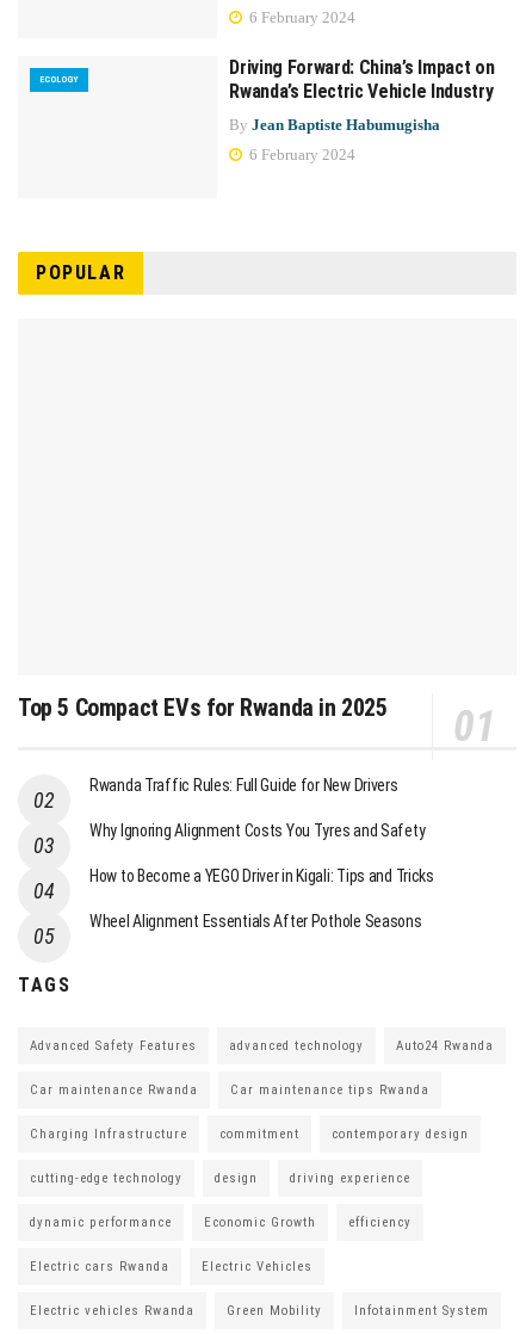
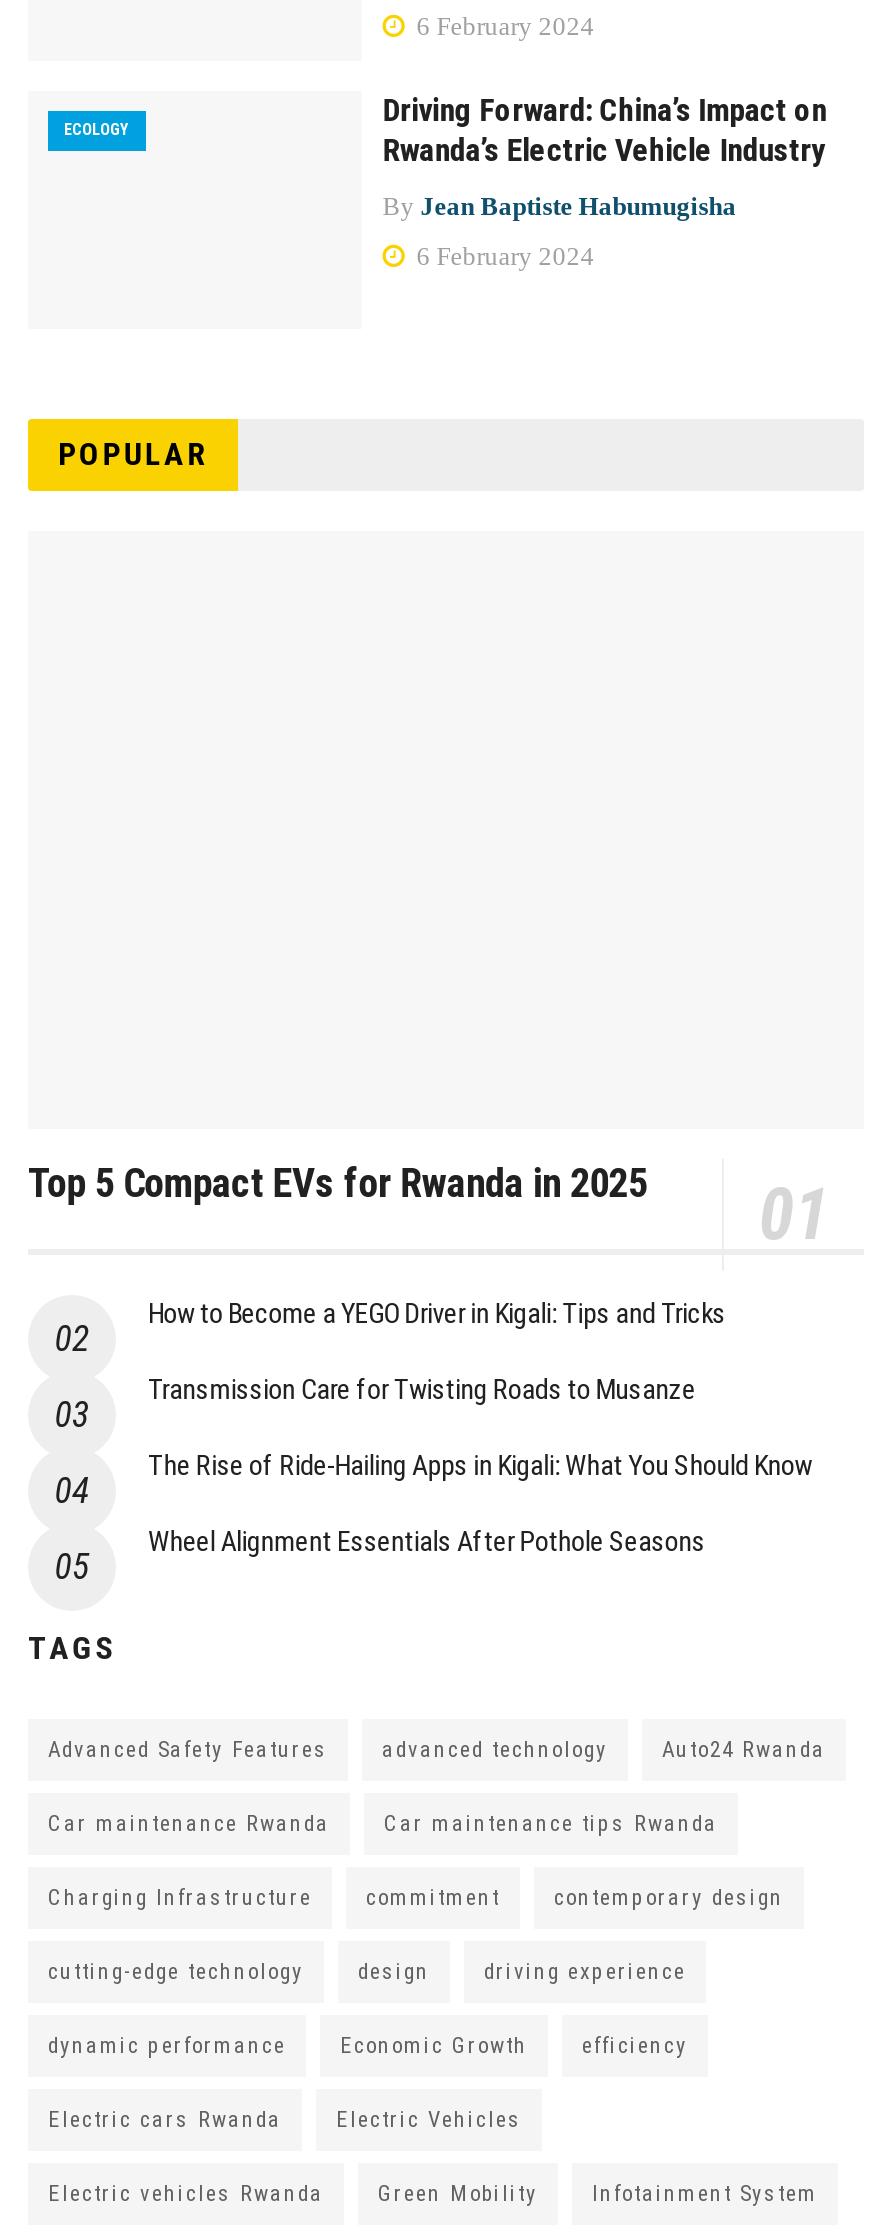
[89,775,428,840] Rwanda Traffic Rules: Full Guide for New Drivers | Why Ignoring Alignment Costs You Tyres and Safety -> none
moved [89,866,434,885] -> [148,1297,726,1329]: How to Become a YEGO Driver in Kigali: Tips and Tricks
none -> [148,1373,812,1481] Transmission Care for Twisting Roads to Musanze | The Rise of Ride-Hailing Apps in Kigali: What You Should Know

